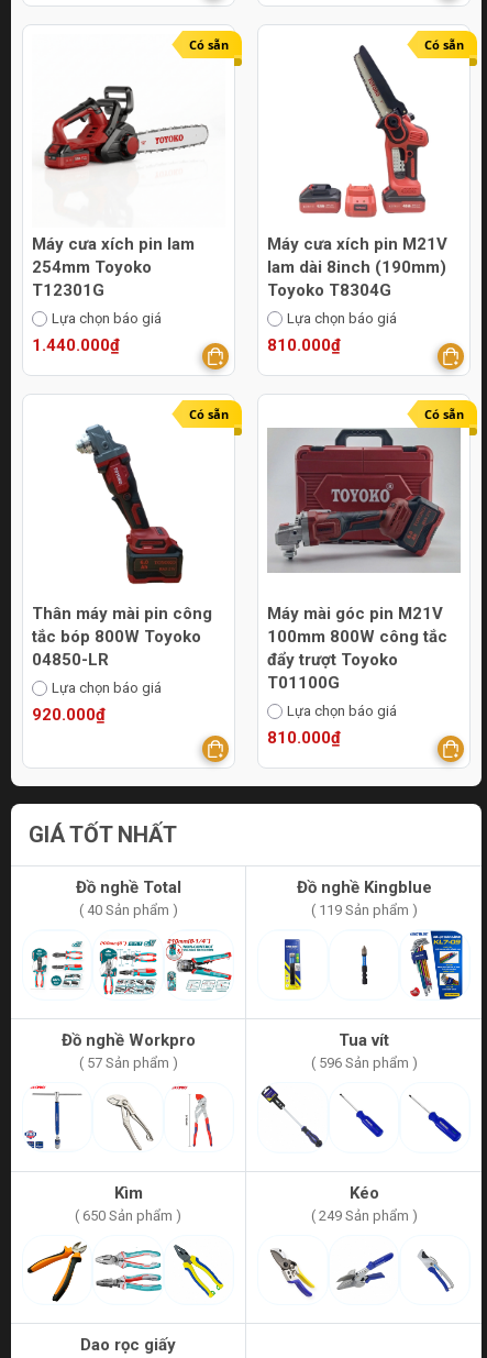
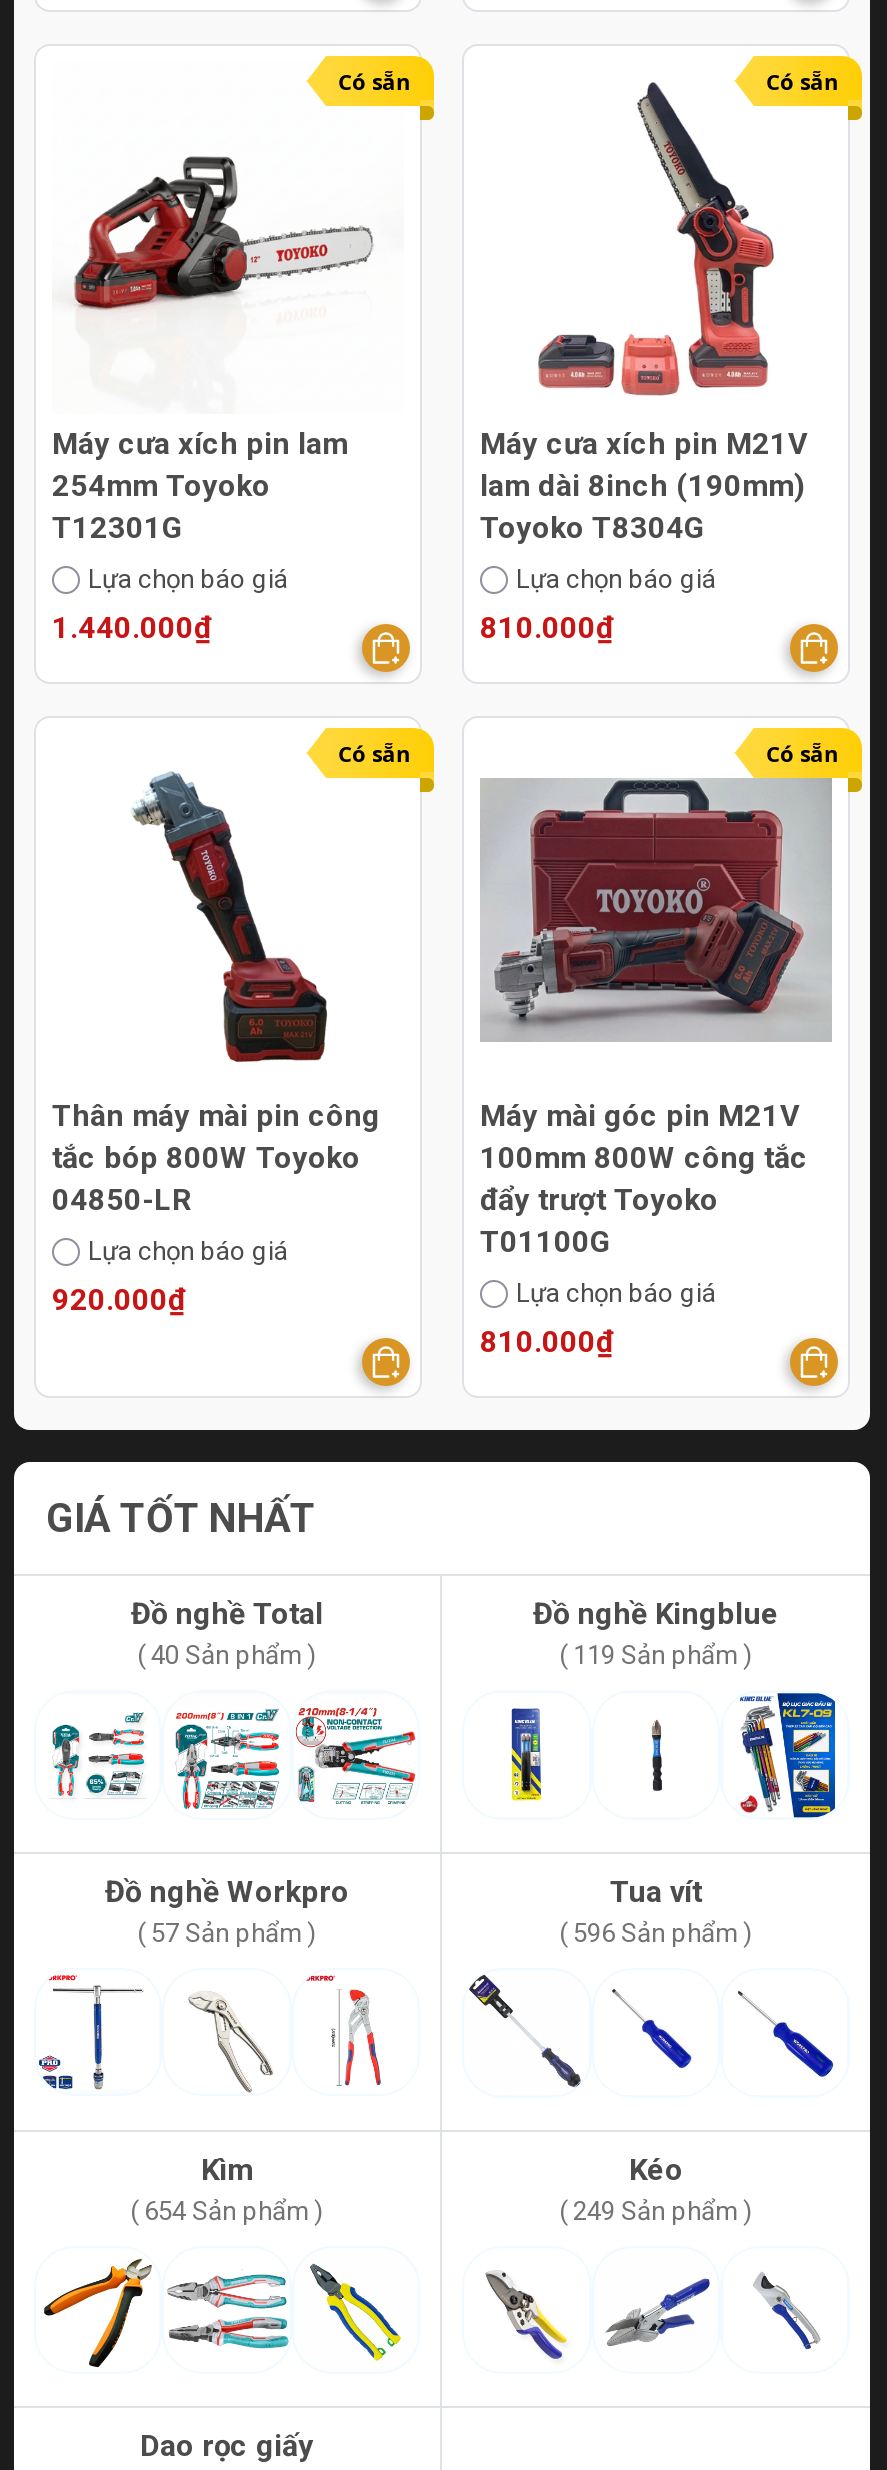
[75,1207,181,1224] ( 650 Sản phẩm ) -> [130,2195,324,2225] ( 654 Sản phẩm )

